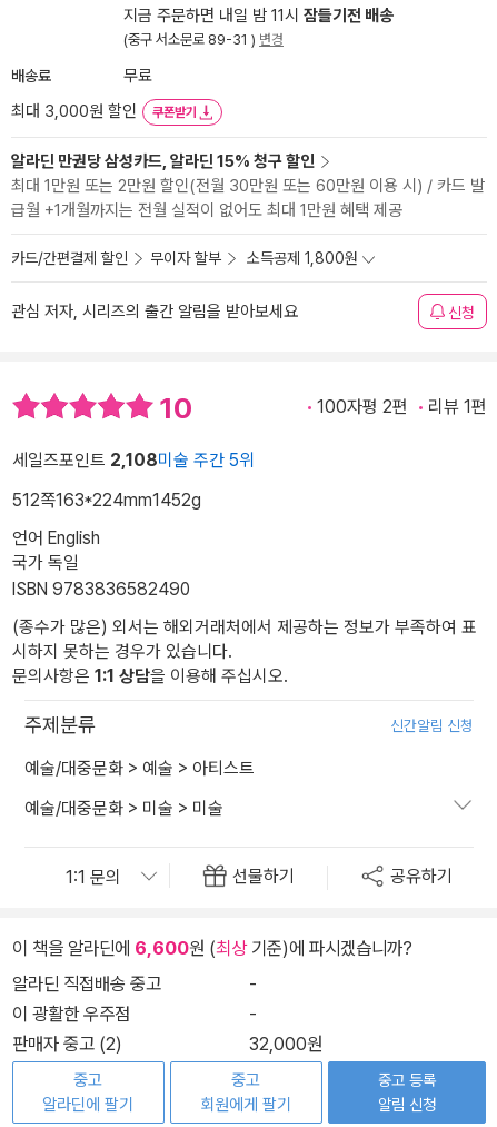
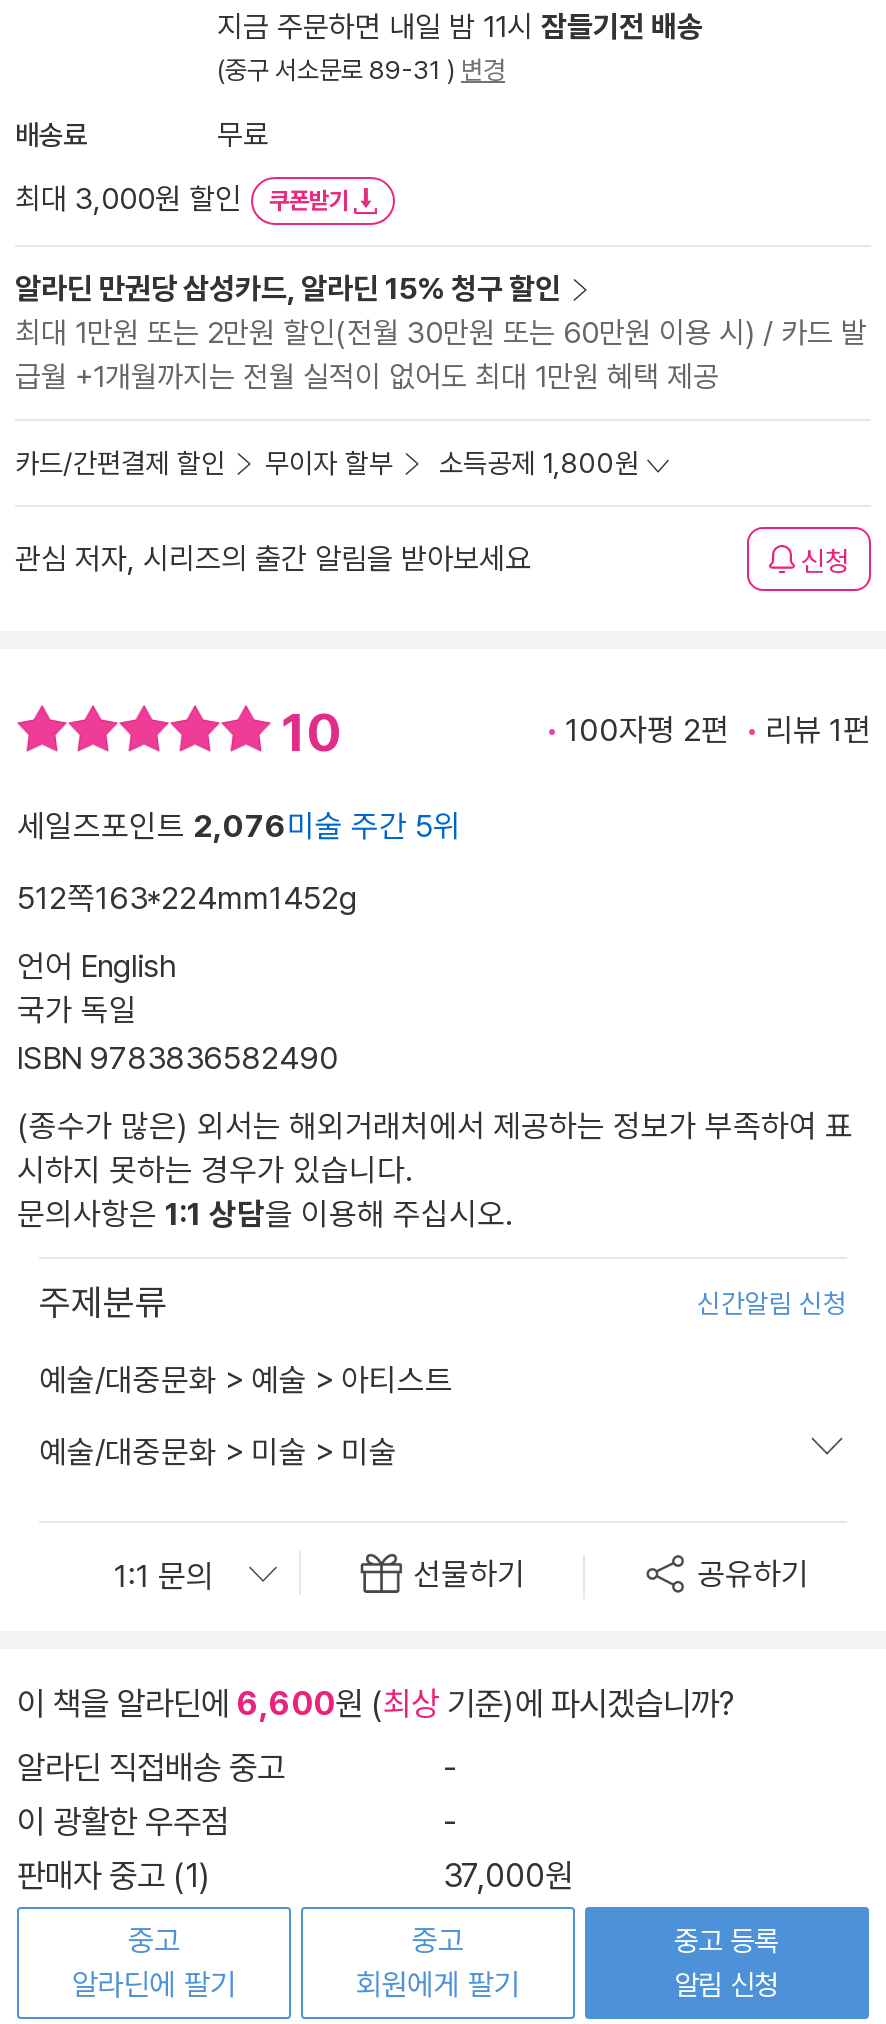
[12,450,255,471] 세일즈포인트 2,108미술 주간 5위 -> [17,808,461,846] 세일즈포인트 2,076미술 주간 5위
[12,1033,322,1055] 판매자 중고 (2) | 32,000원 -> [17,1856,573,1896] 판매자 중고 (1) | 37,000원

